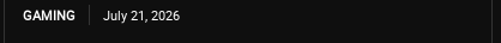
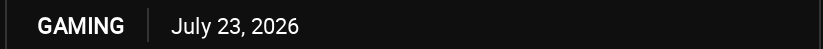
[23,6,180,24] GAMING July 21, 2026 -> [37,10,299,40] GAMING July 23, 2026

